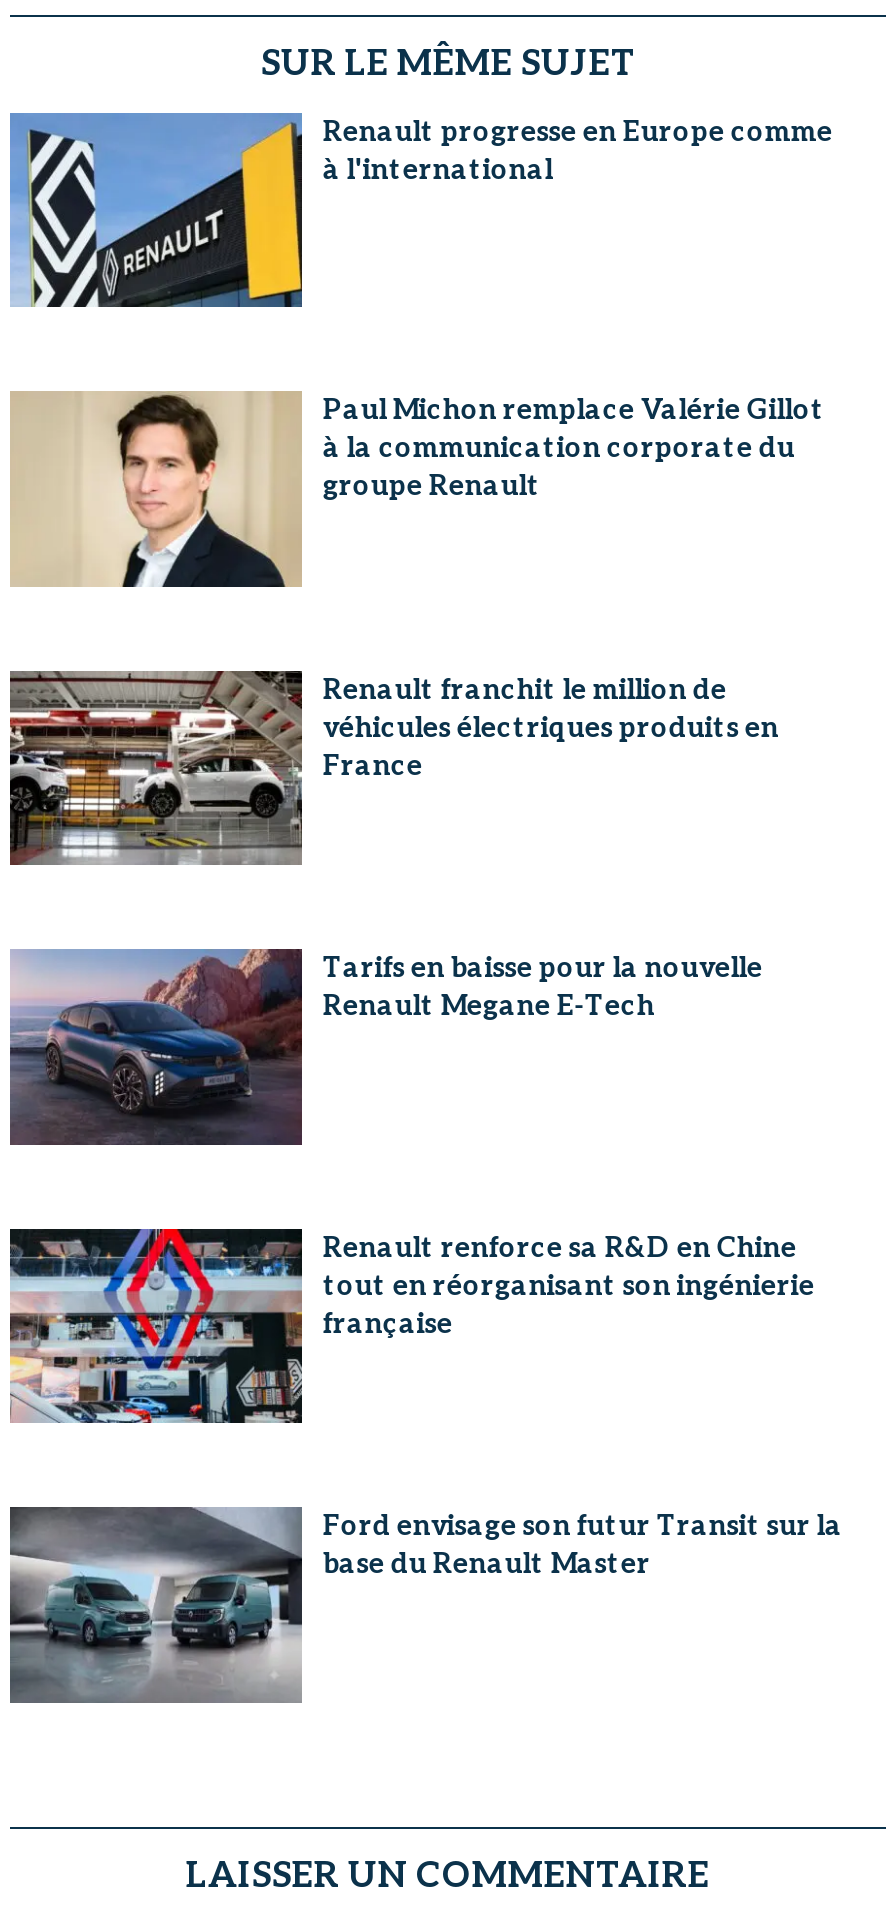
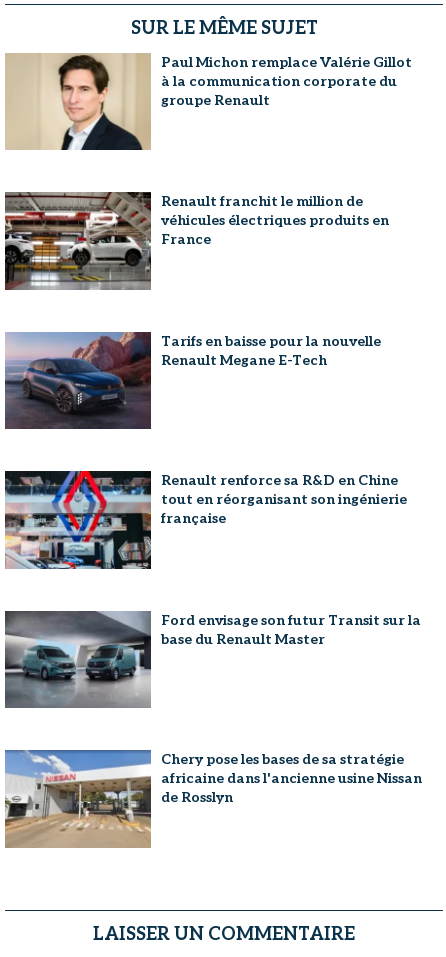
[8,111,833,309] [image] | Renault progresse en Europe comme | à l'international -> none
moved [54,389,843,1582] -> [27,51,421,648]: [image] | Paul Michon remplace Valérie Gillot | à la communication corporate du | ... | Ford envisage son futur Transit sur la | base du Renault Master
moved [0,1505,304,1703] -> [0,609,152,708]: [image]
none -> [4,749,422,848] [image] | Chery pose les bases de sa stratégie | africaine dans l'ancienne usine Nissan | de Rosslyn

